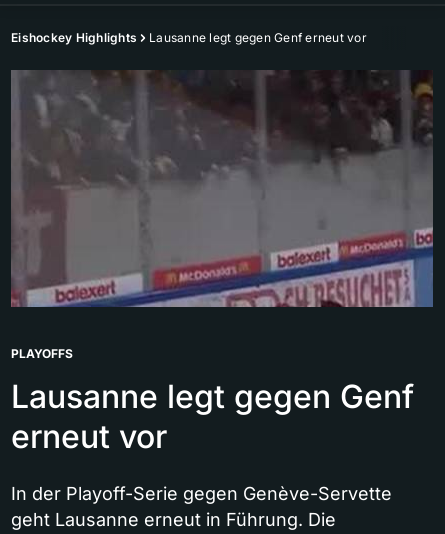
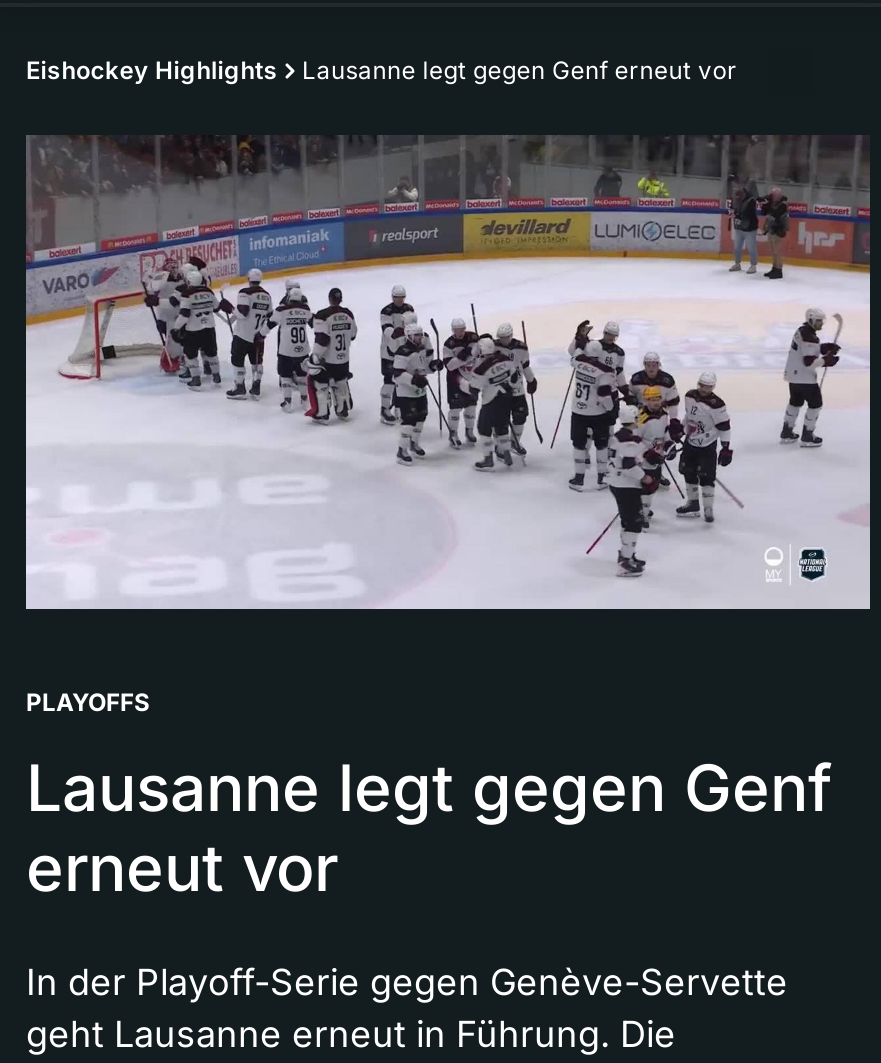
[10,71,434,308] [image] -> [24,135,872,611] [image]

